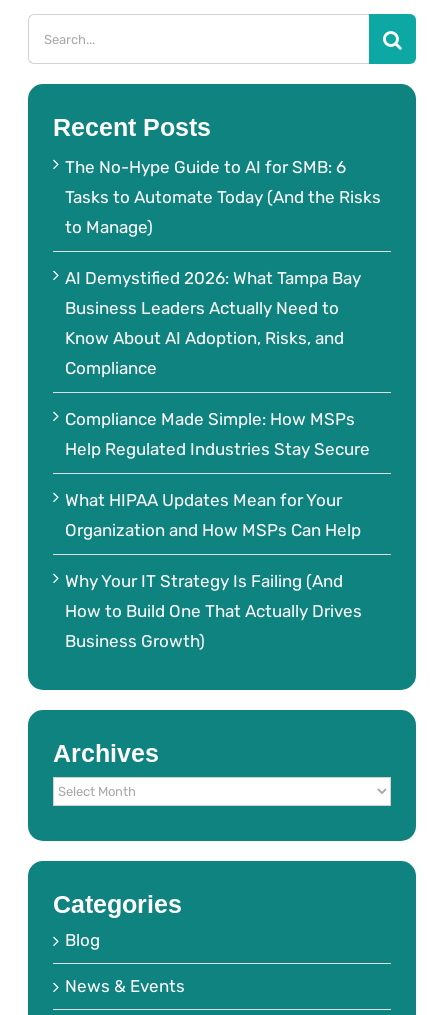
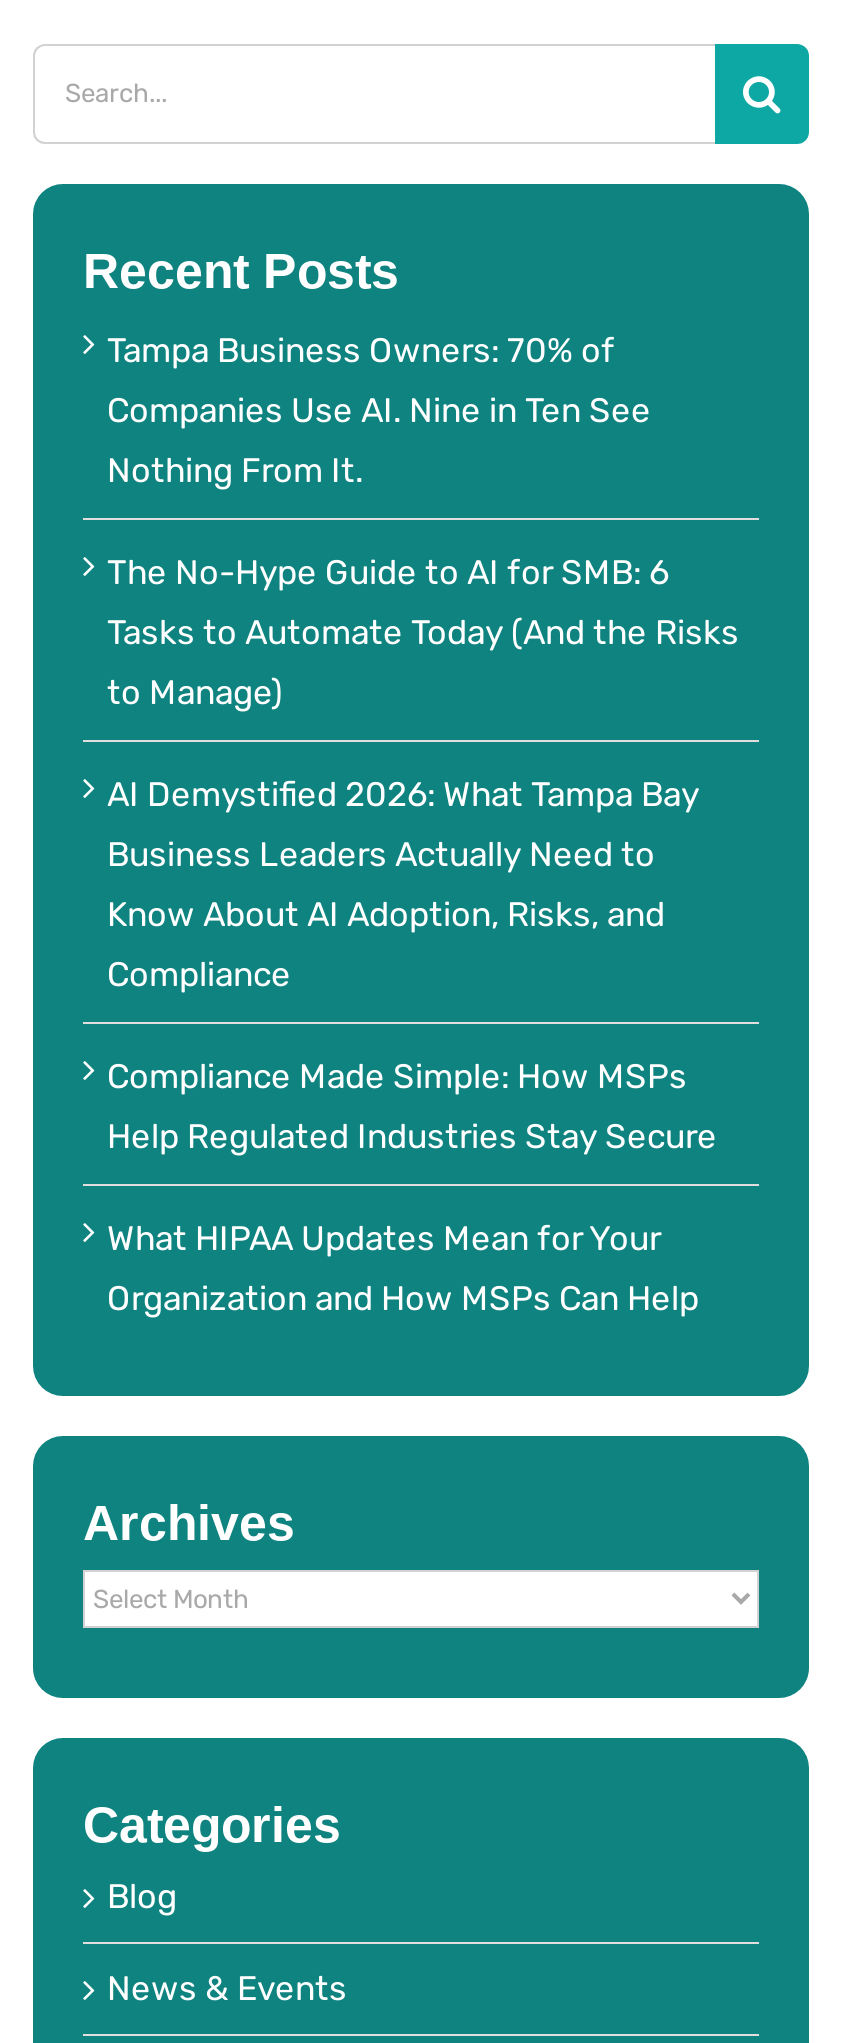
none -> [107,329,651,489] Tampa Business Owners: 70% of | Companies Use AI. Nine in Ten See | Nothing From It.
moved [65,157,381,540] -> [107,551,739,1317]: The No-Hype Guide to AI for SMB: 6 | Tasks to Automate Today (And the Risks | to Manage) | ... | What HIPAA Updates Mean for Your | Organization and How MSPs Can Help
[65,571,362,651] Why Your IT Strategy Is Failing (And | How to Build One That Actually Drives | Business Growth) -> none

